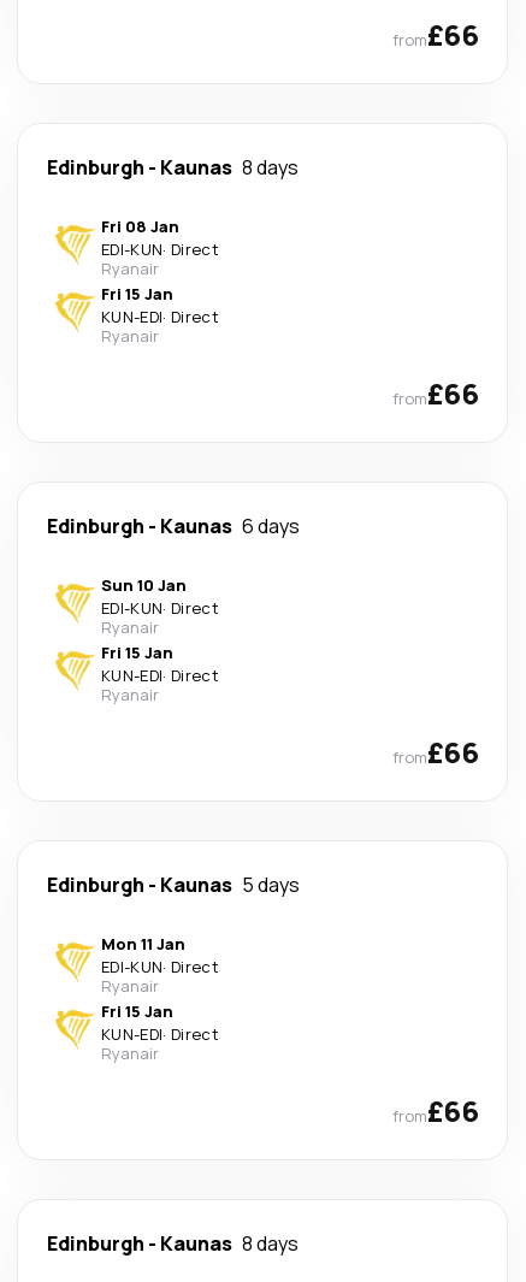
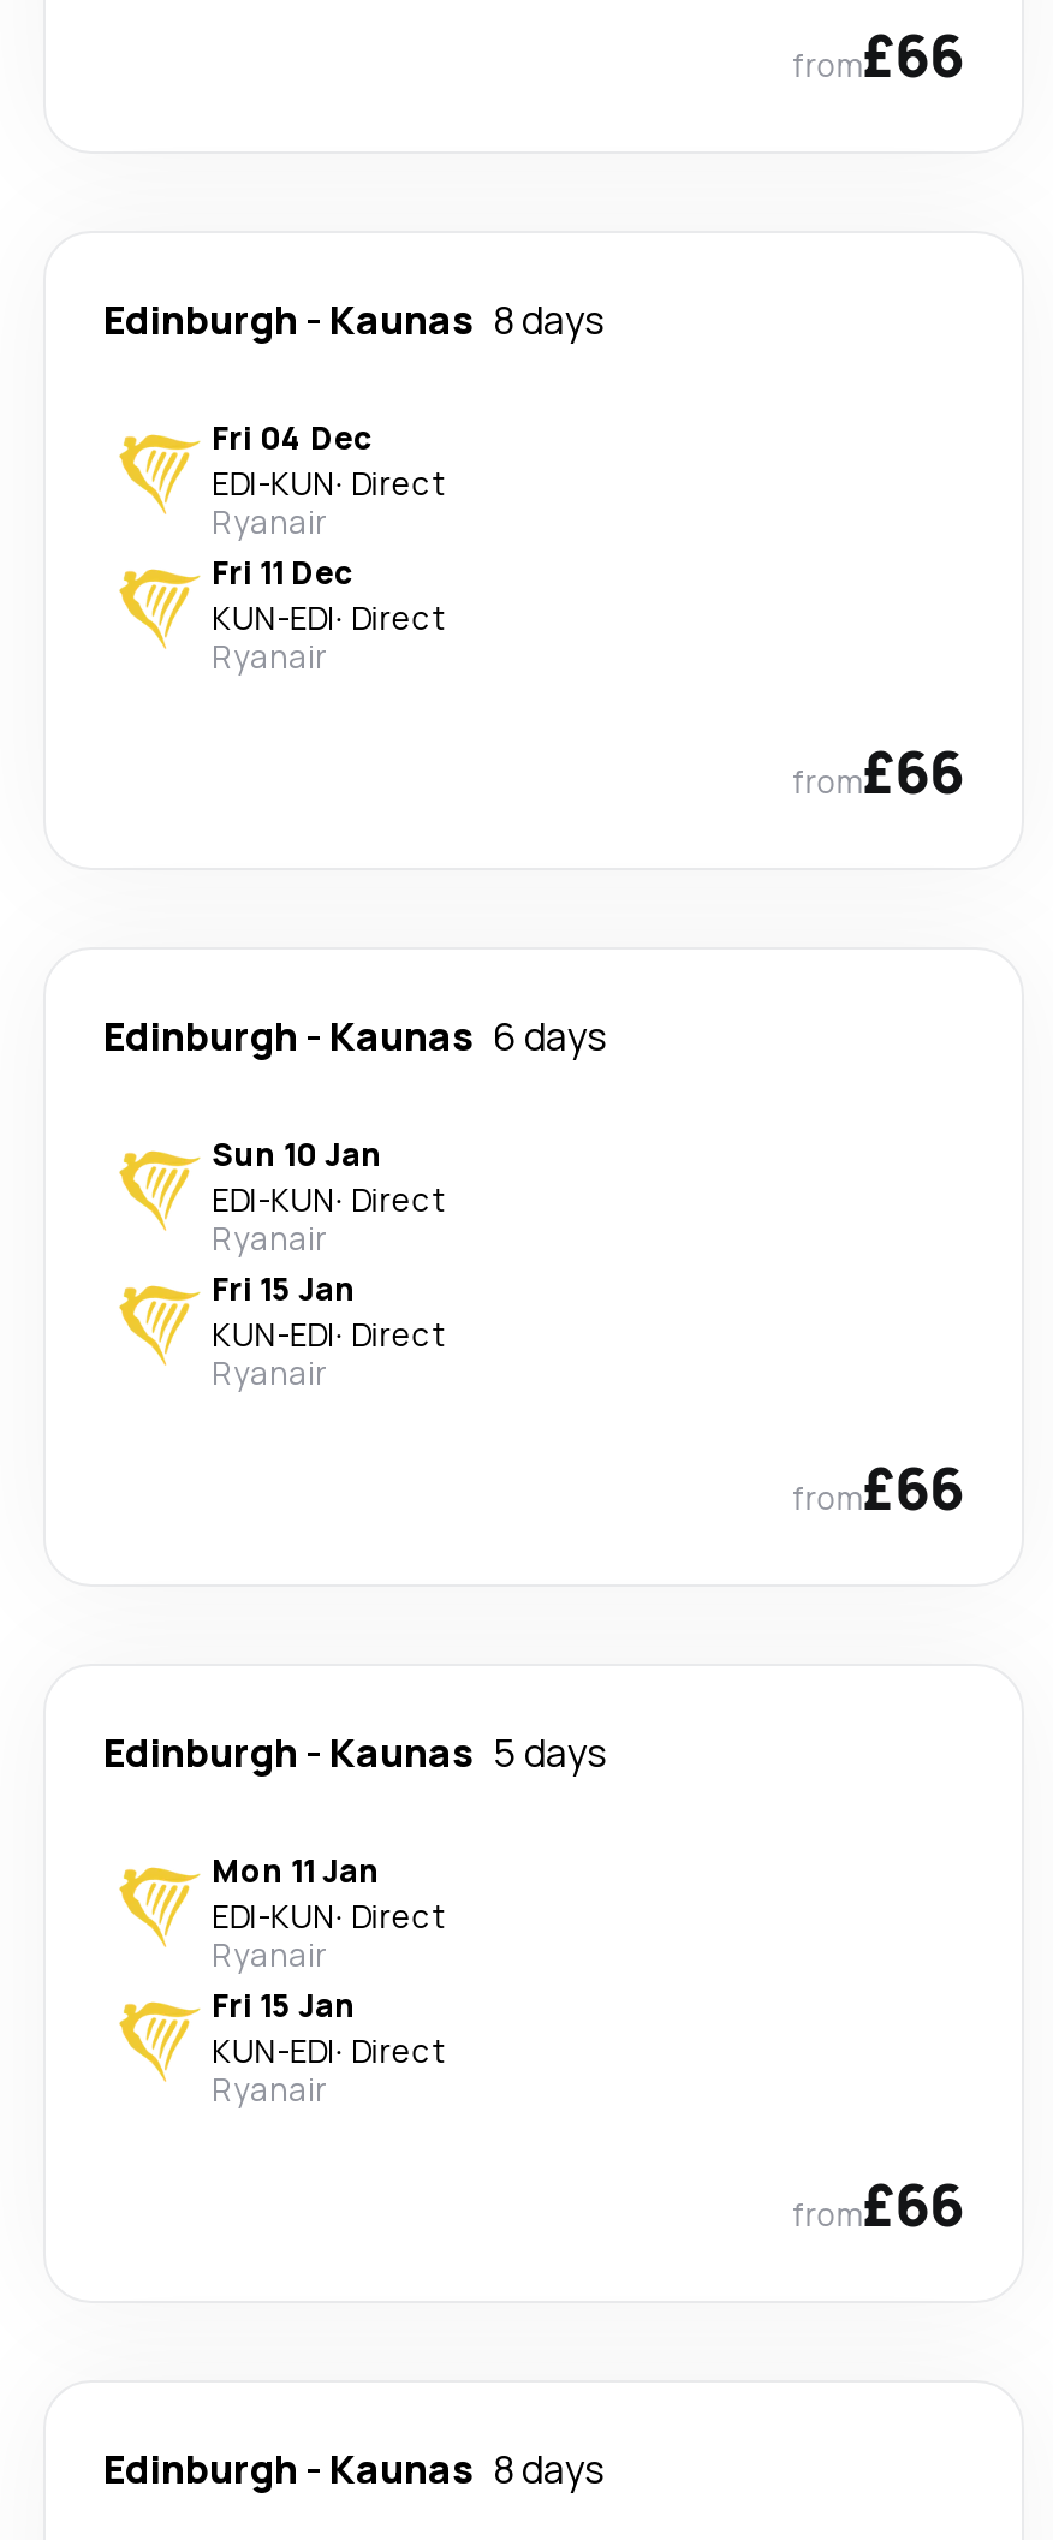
[101,215,179,237] Fri 08 Jan -> [212,416,373,459] Fri 04 Dec
[101,283,173,305] Fri 15 Jan -> [212,551,353,594] Fri 11 Dec

